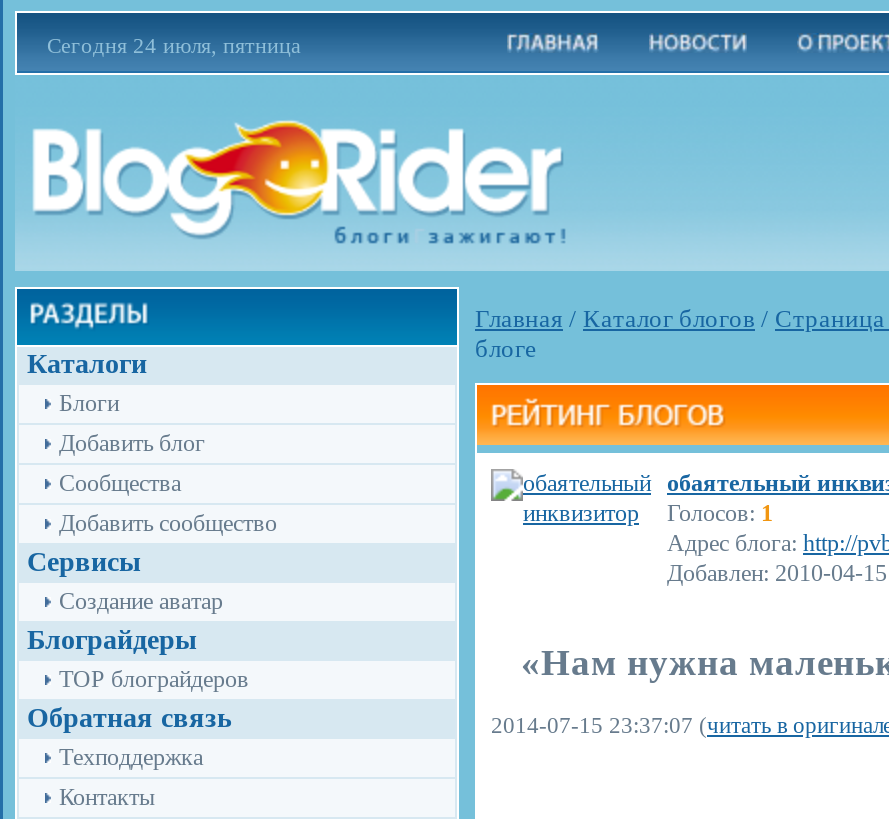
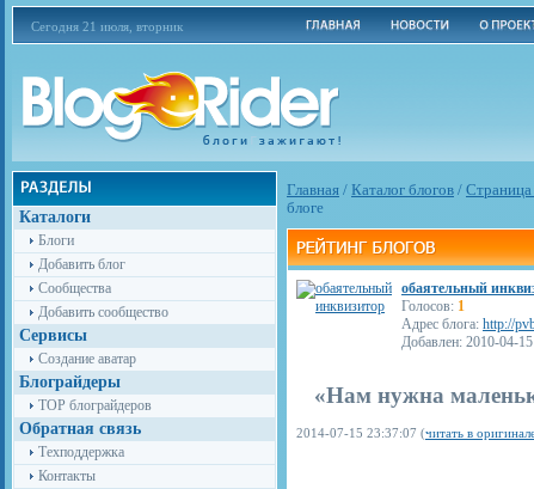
[47,33,301,57] Сегодня 24 июля, пятница -> [31,19,183,33] Сегодня 21 июля, вторник

